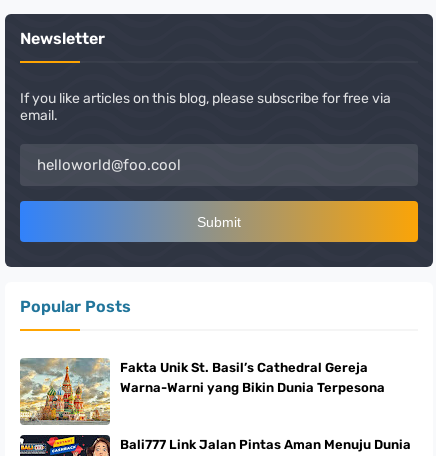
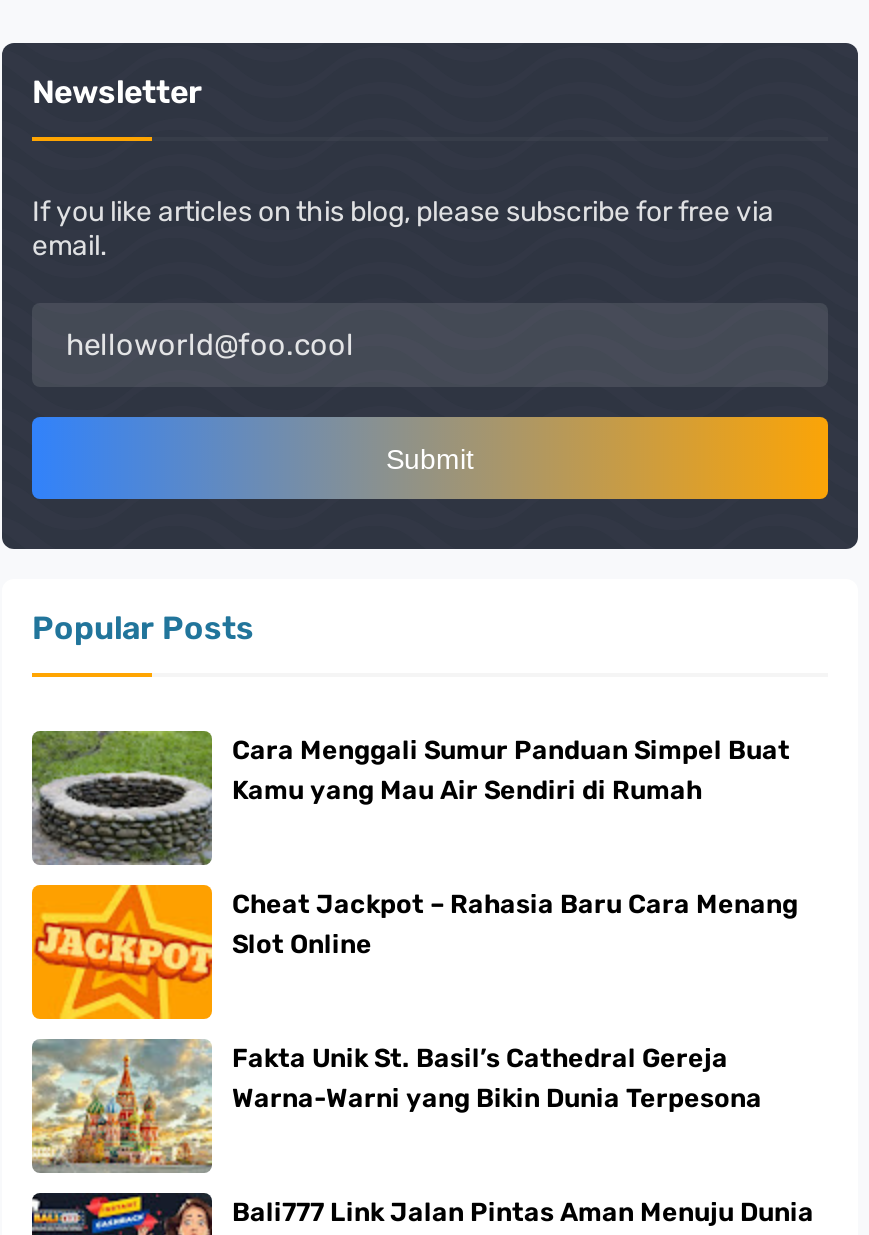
none -> [30,731,790,863] [image] | Cara Menggali Sumur Panduan Simpel Buat | Kamu yang Mau Air Sendiri di Rumah
none -> [30,883,798,1021] [image] | Cheat Jackpot – Rahasia Baru Cara Menang | Slot Online

